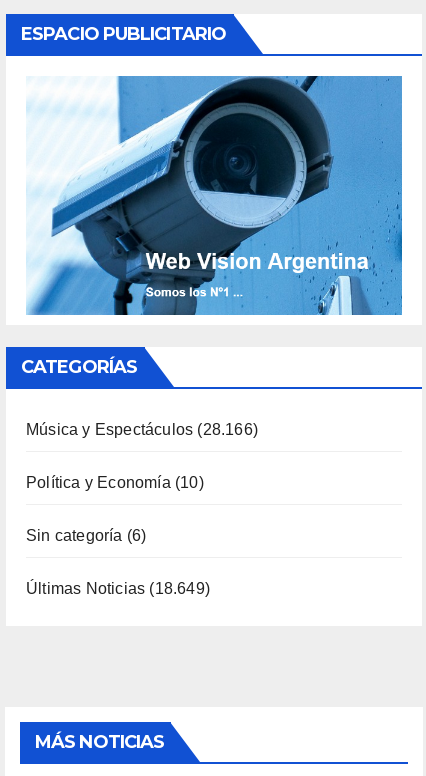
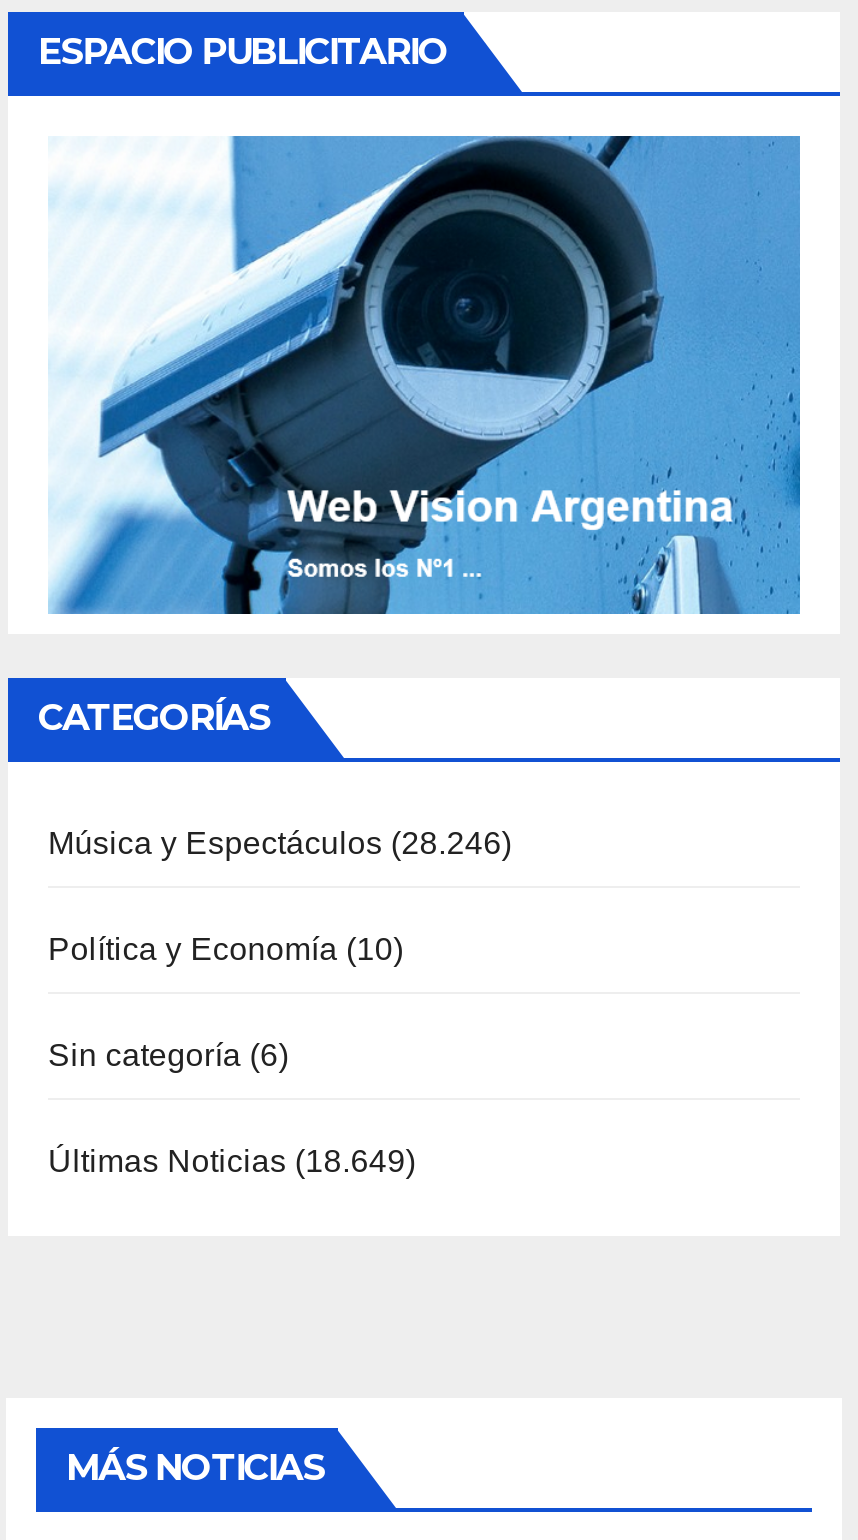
[26,421,258,438] Música y Espectáculos (28.166) -> [48,827,512,861] Música y Espectáculos (28.246)

